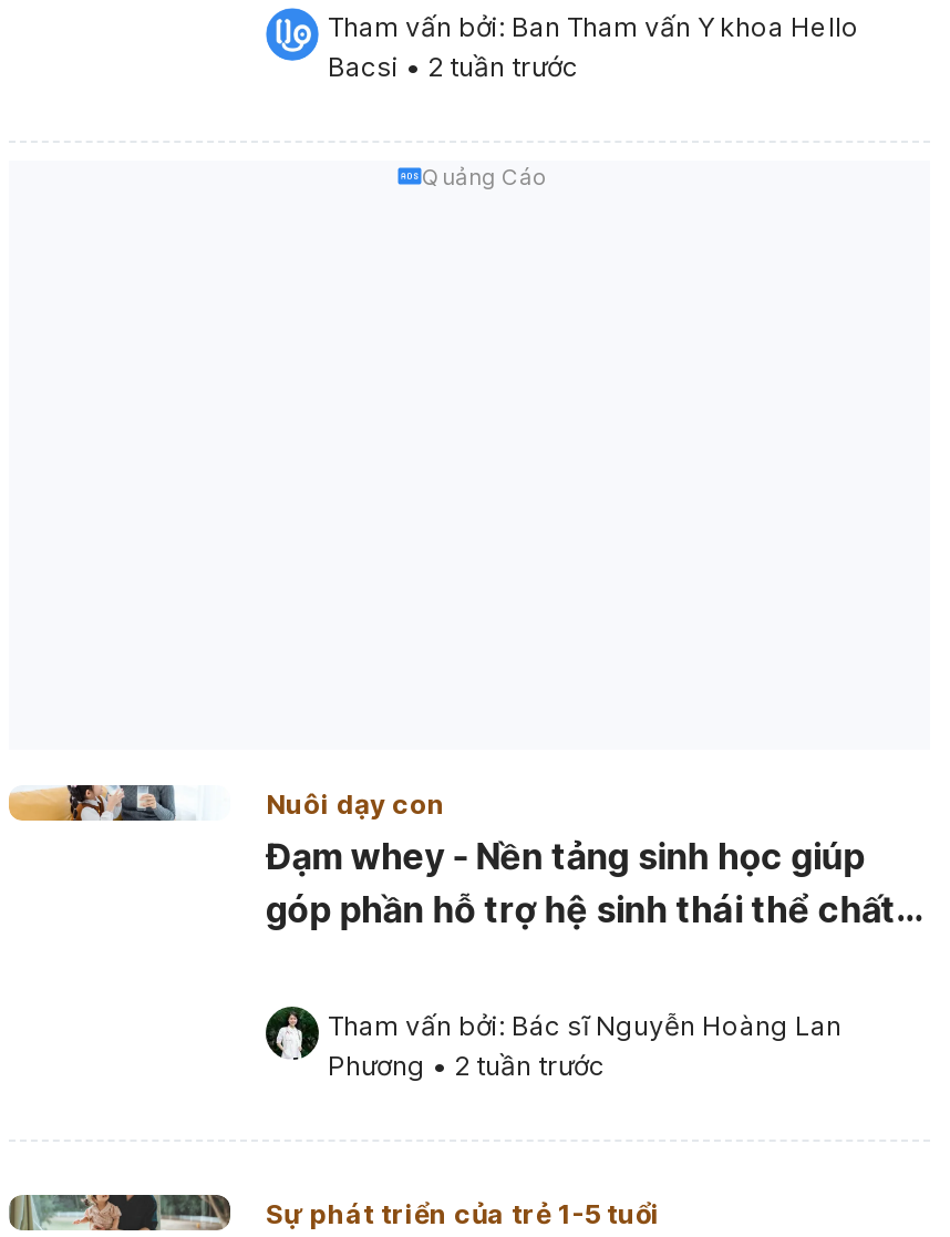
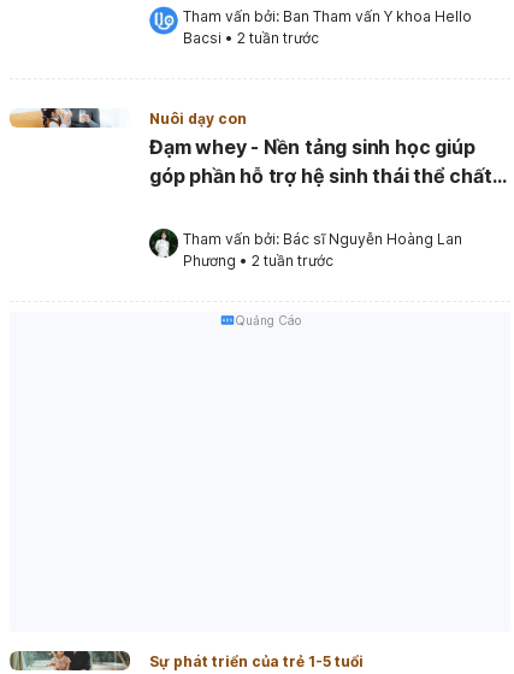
moved [422,163,544,189] -> [234,313,300,327]: Quảng Cáo
moved [266,786,865,1081] -> [149,110,475,270]: Nuôi dạy con | Đạm whey - Nền tảng sinh học giúp | Tham vấn bởi: Bác sĩ Nguyễn Hoàng Lan | Phương • 2 tuần trước

